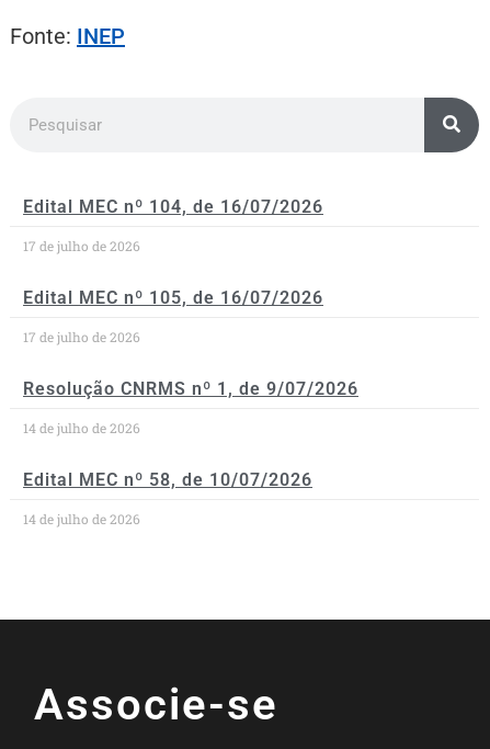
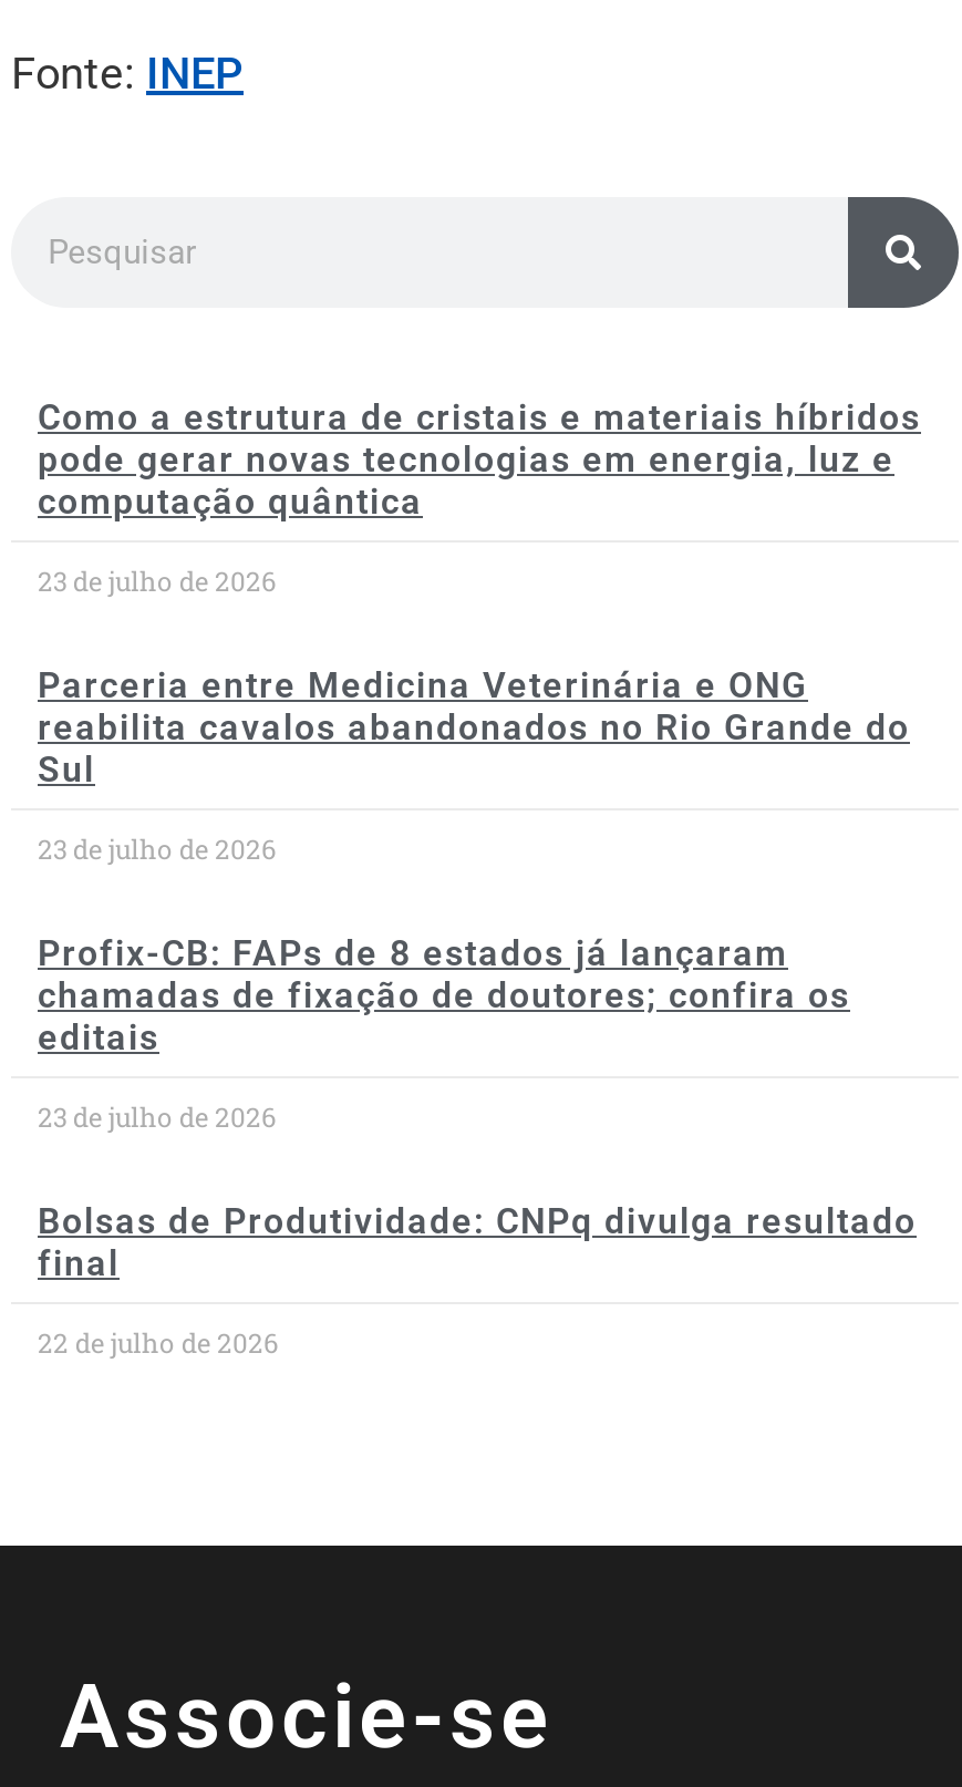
[23,196,323,217] Edital MEC nº 104, de 16/07/2026 -> [38,397,921,524] Como a estrutura de cristais e materiais híbridos | pode gerar novas tecnologias em energia, luz e | computação quântica
[23,236,140,254] 17 de julho de 2026 -> [38,564,277,599] 23 de julho de 2026
[23,287,323,308] Edital MEC nº 105, de 16/07/2026 -> [38,665,910,792] Parceria entre Medicina Veterinária e ONG | reabilita cavalos abandonados no Rio Grande do | Sul
[23,327,140,345] 17 de julho de 2026 -> [38,831,277,867] 23 de julho de 2026
[23,378,358,399] Resolução CNRMS nº 1, de 9/07/2026 -> [38,933,850,1060] Profix-CB: FAPs de 8 estados já lançaram | chamadas de fixação de doutores; confira os | editais
[23,418,140,436] 14 de julho de 2026 -> [38,1099,277,1135] 23 de julho de 2026
[23,469,312,490] Edital MEC nº 58, de 10/07/2026 -> [38,1201,917,1285] Bolsas de Produtividade: CNPq divulga resultado | final
[23,509,140,527] 14 de julho de 2026 -> [38,1325,279,1361] 22 de julho de 2026

